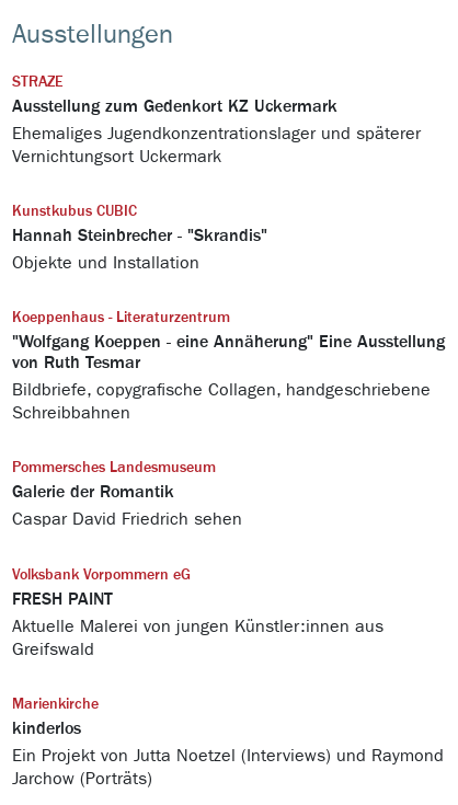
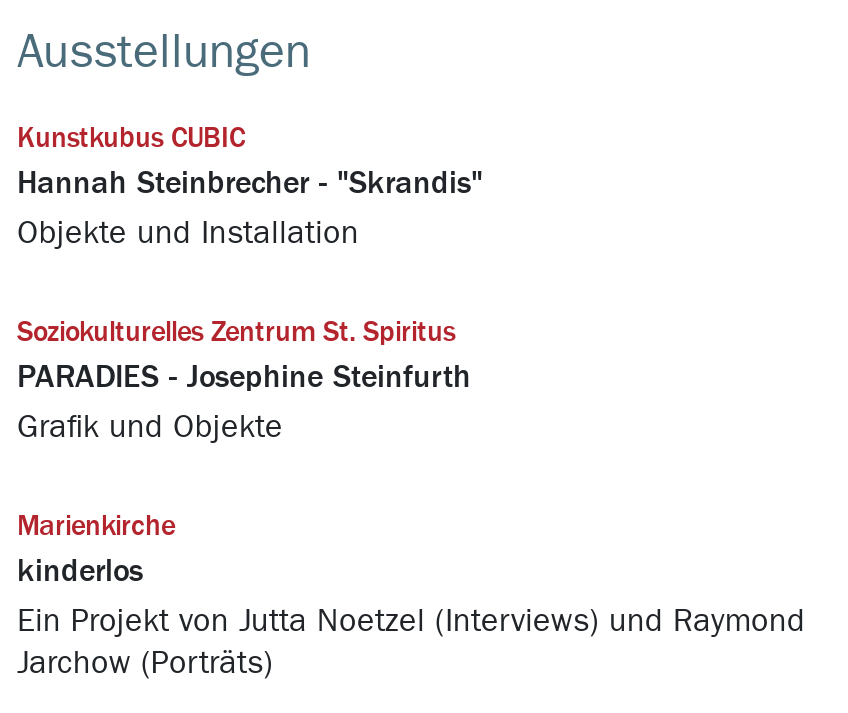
[12,74,421,165] STRAZE | Ausstellung zum Gedenkort KZ Uckermark | Ehemaliges Jugendkonzentrationslager und späterer | Vernichtungsort Uckermark -> none
[12,310,445,658] Koeppenhaus - Literaturzentrum | "Wolfgang Koeppen - eine Annäherung" Eine Ausstellung | von Ruth Tesmar | Bildbriefe, copygrafische Collagen, handgeschriebene | Schreibbahnen | Pommersches Landesmuseum | Galerie der Romantik | Caspar David Friedrich sehen | Volksbank Vorpommern eG | FRESH PAINT | Aktuelle Malerei von jungen Künstler:innen aus | Greifswald -> [17,319,471,443] Soziokulturelles Zentrum St. Spiritus | PARADIES - Josephine Steinfurth | Grafik und Objekte

